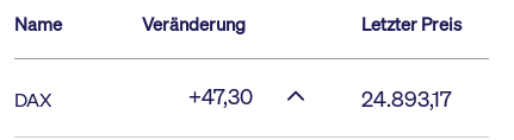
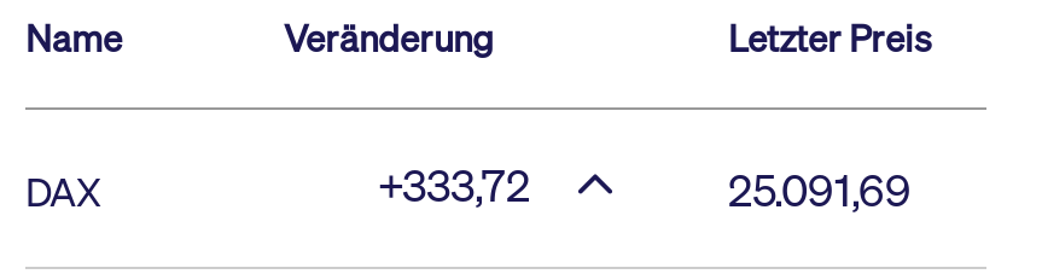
[188,82,253,110] +47,30 -> [378,156,530,214] +333,72
[361,84,452,113] 24.893,17 -> [728,161,912,218] 25.091,69

